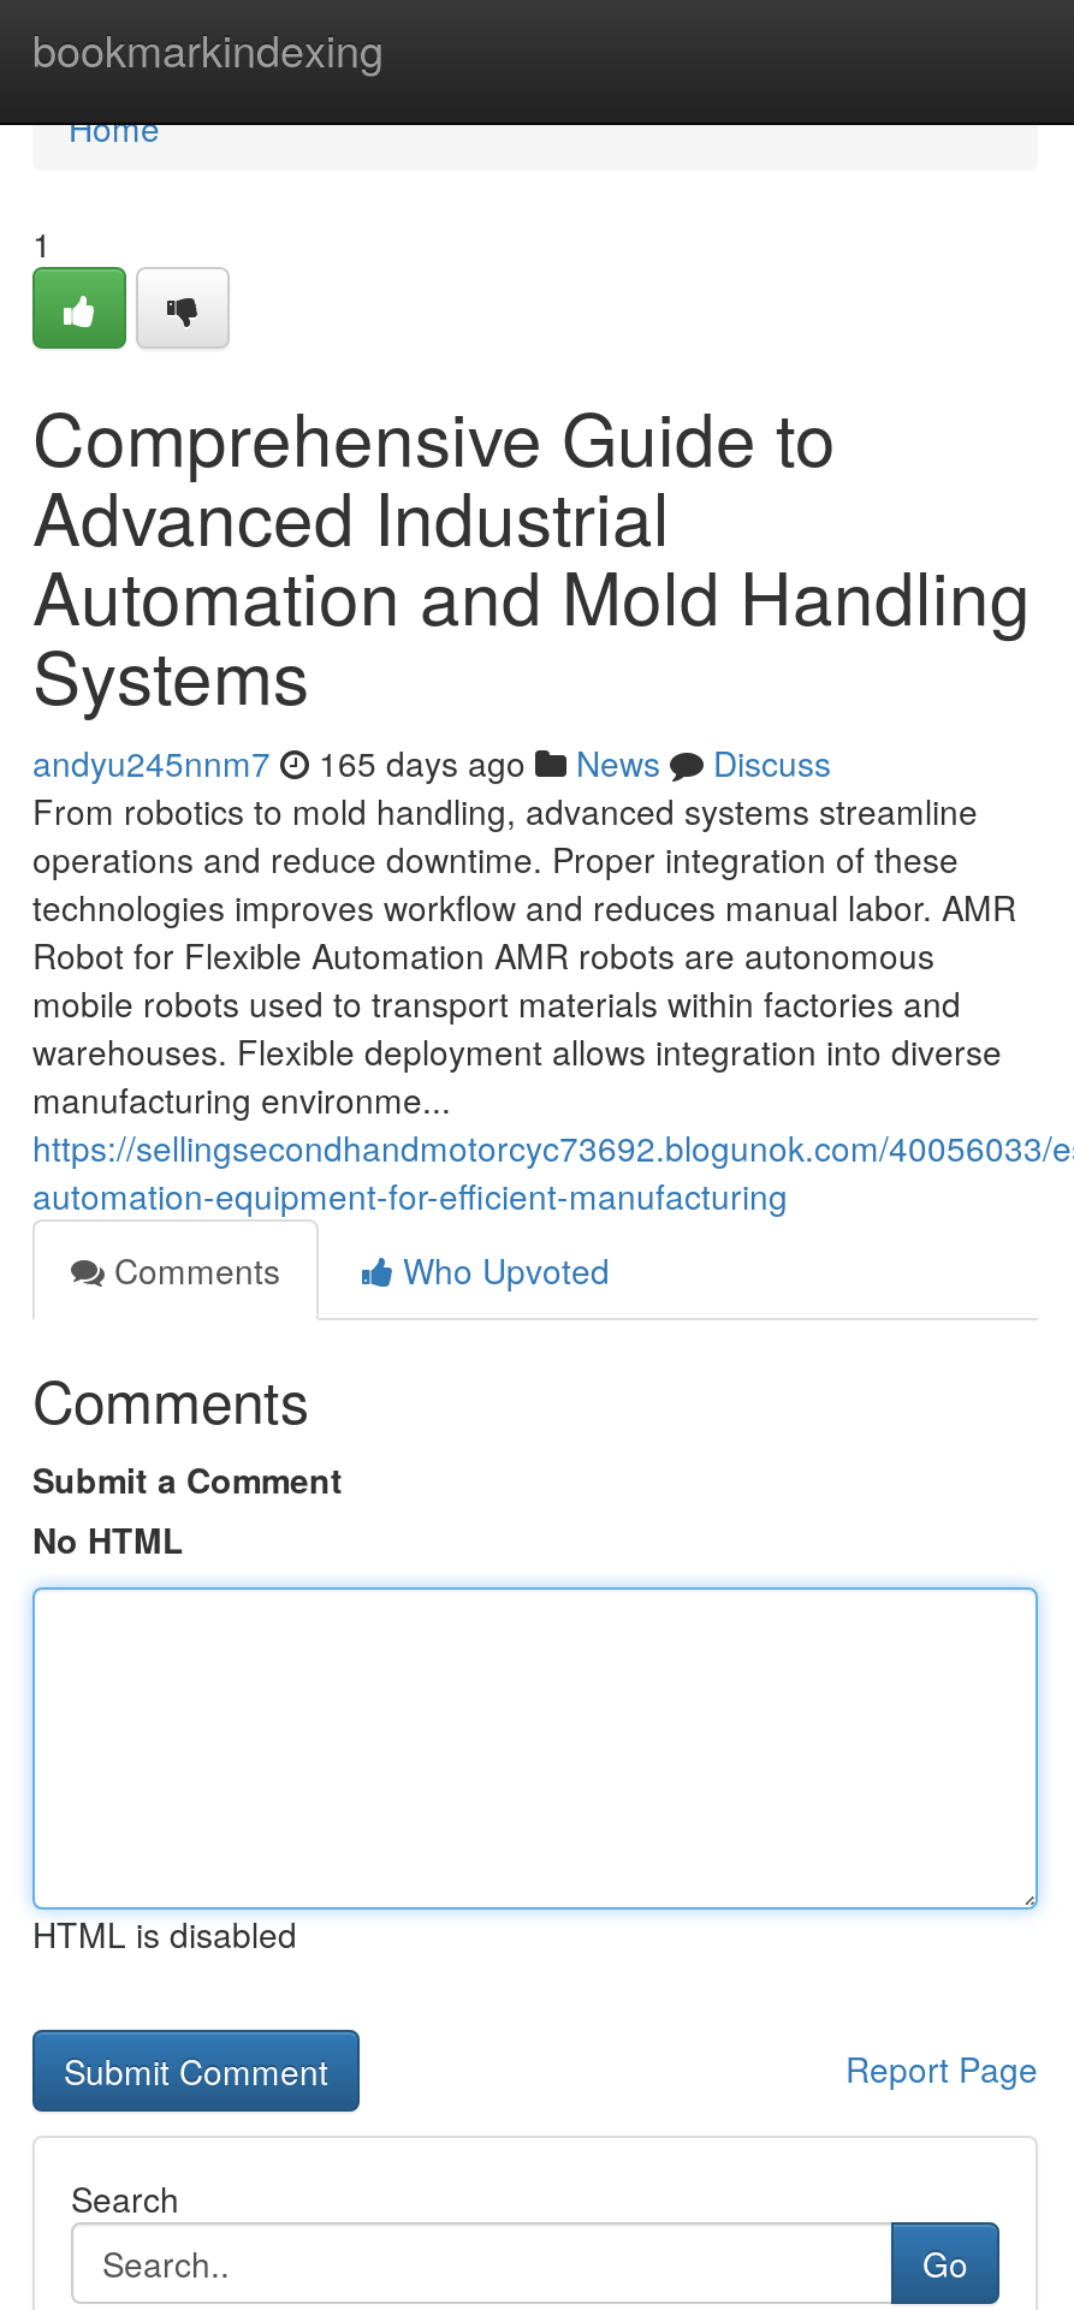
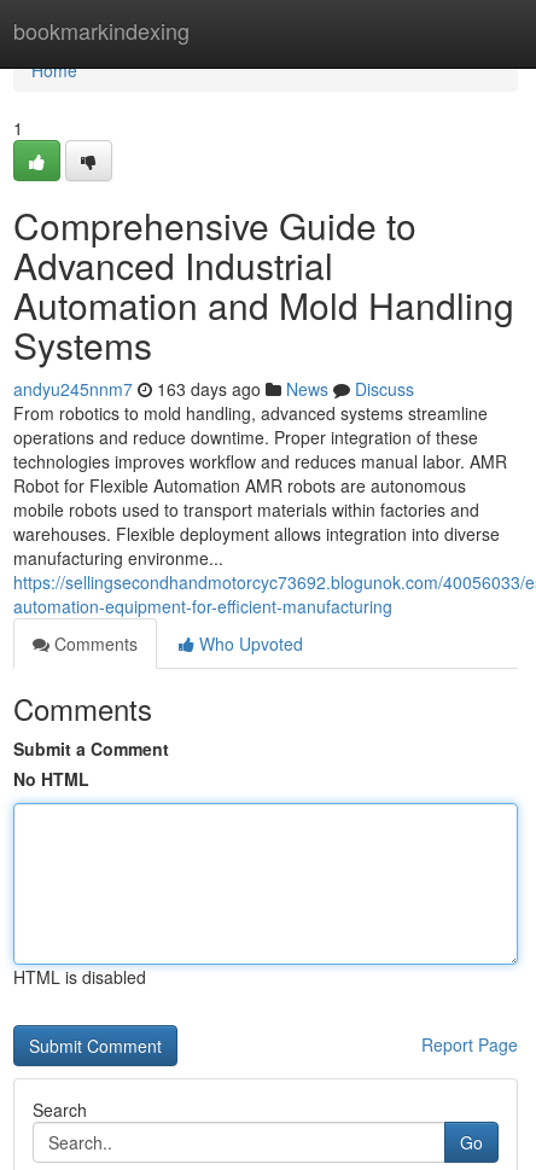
[32,738,831,786] andyu245nnm7 165 days ago News Discuss -> [13,377,414,401] andyu245nnm7 163 days ago News Discuss

